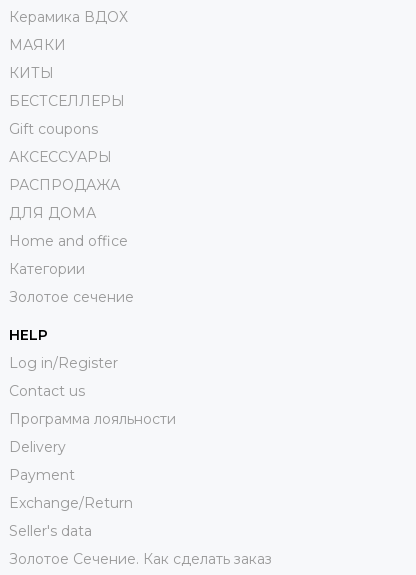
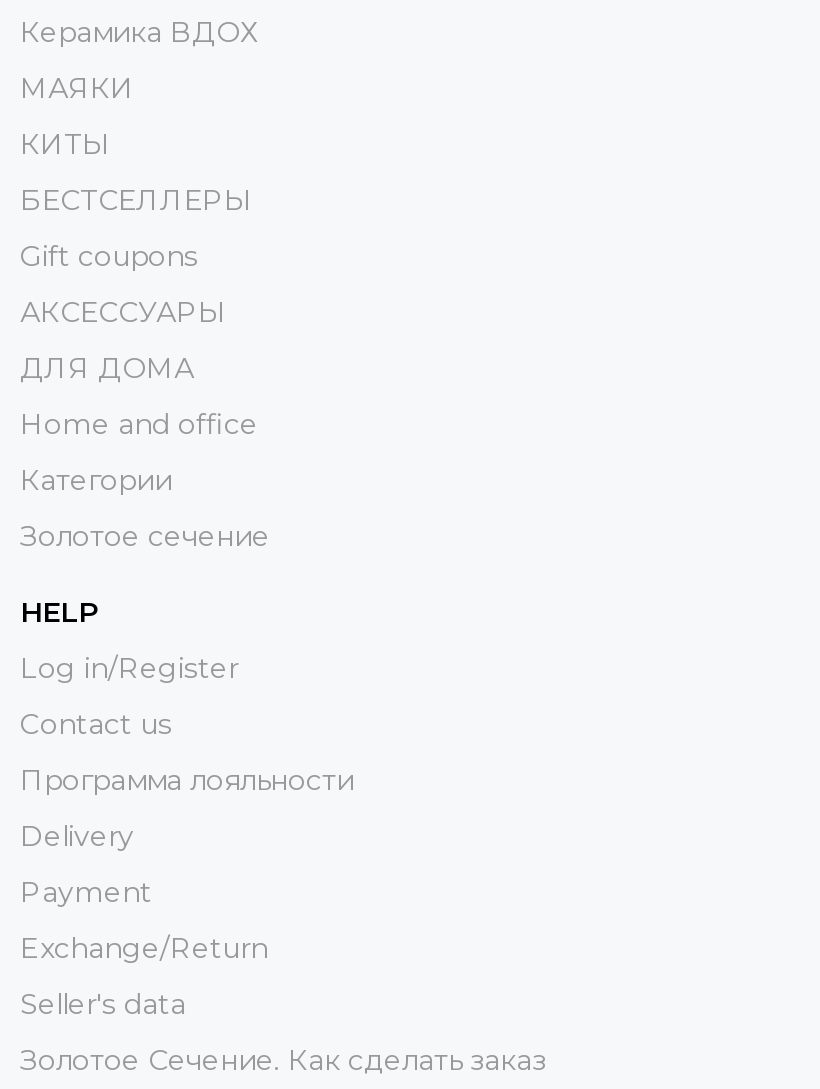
[9,176,120,194] РАСПРОДАЖА -> none

